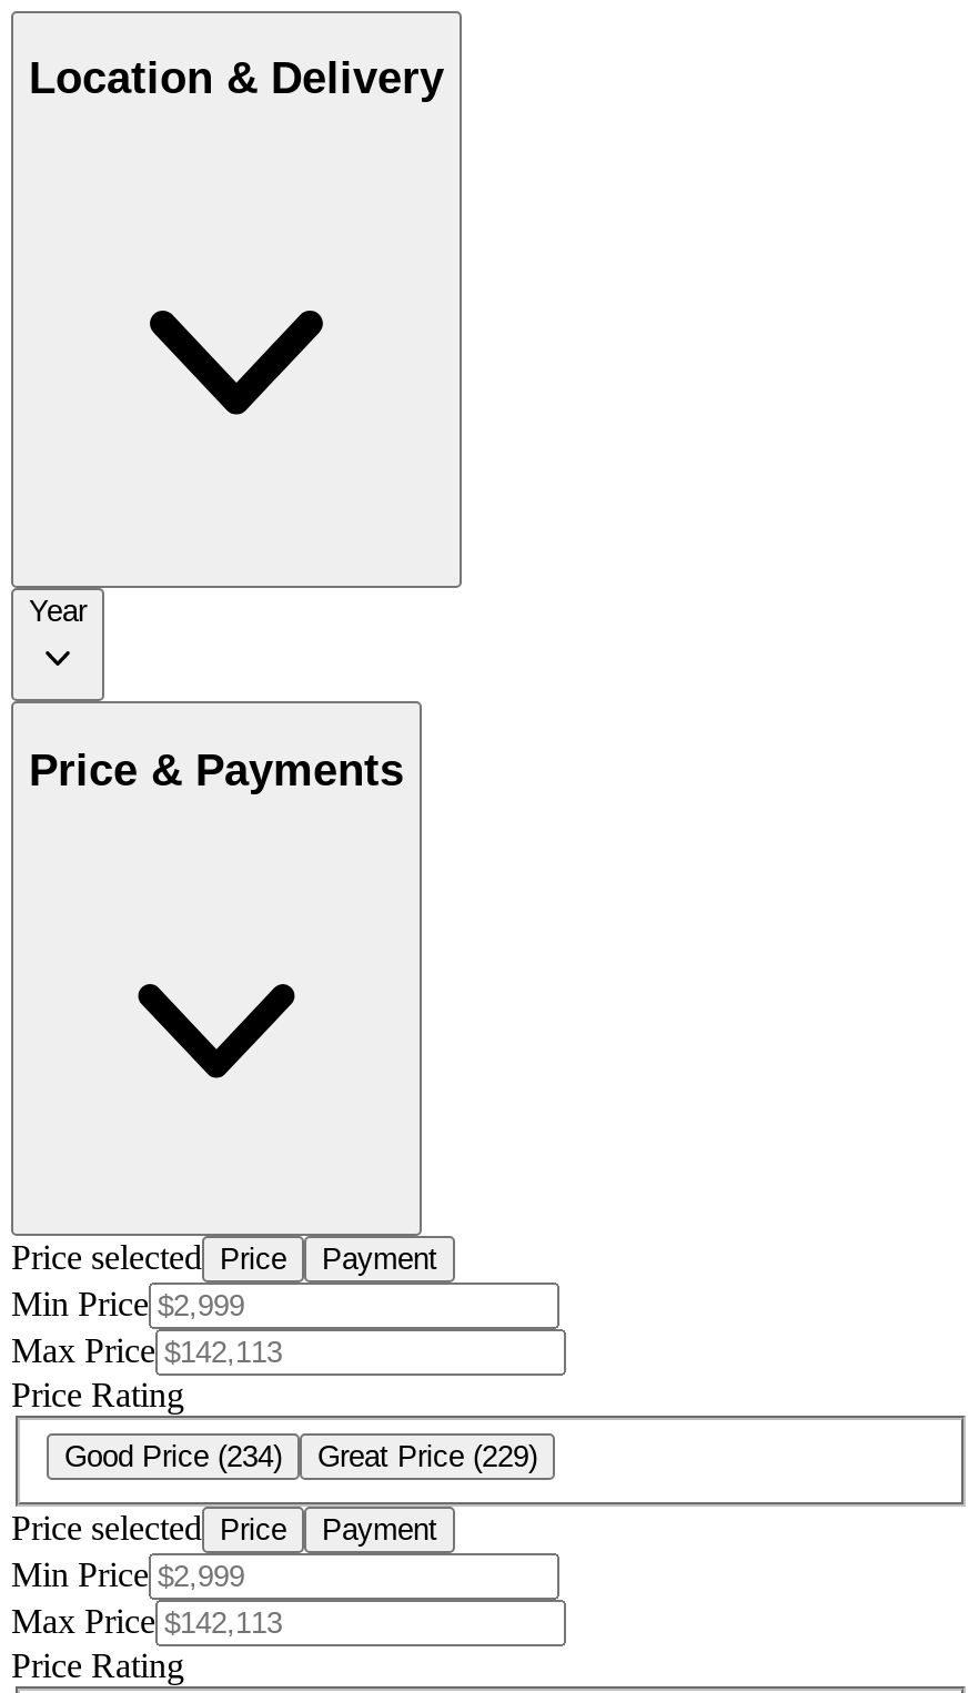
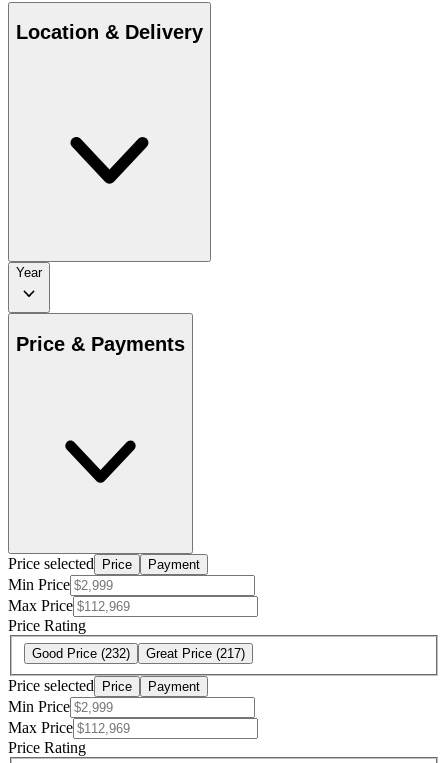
[64,1439,282,1473] Good Price (234) -> [32,646,130,661] Good Price (232)
[317,1439,537,1473] Great Price (229) -> [146,646,245,661] Great Price (217)

